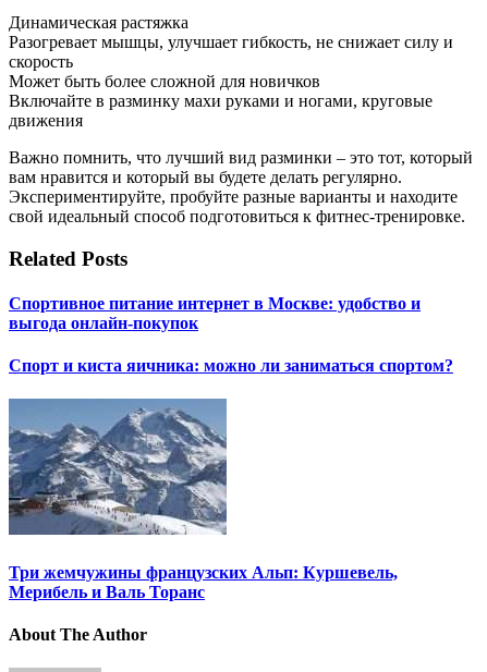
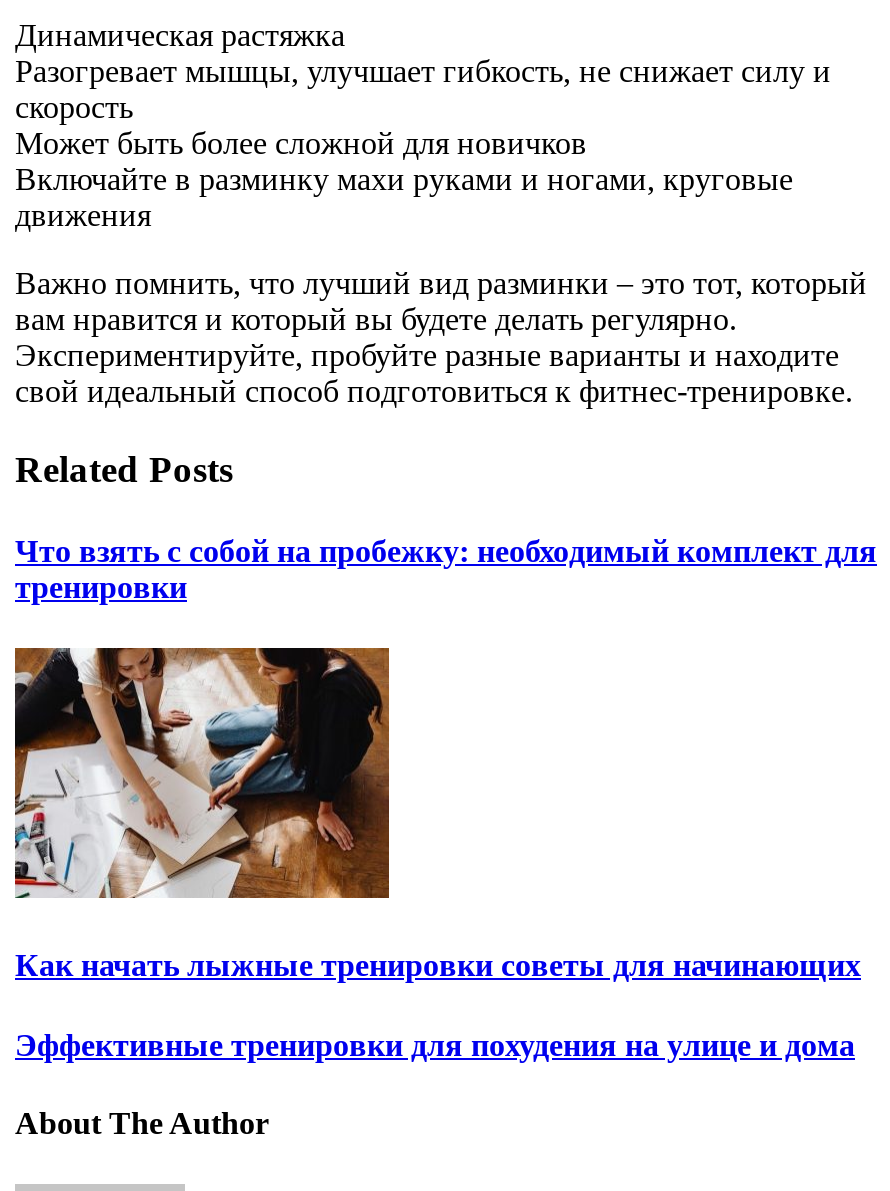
[9,294,421,332] Спортивное питание интернет в Москве: удобство и | выгода онлайн-покупок -> [15,534,877,604] Что взять с собой на пробежку: необходимый комплект для | тренировки
[9,356,453,375] Спорт и киста яичника: можно ли заниматься спортом? -> [15,949,861,983] Как начать лыжные тренировки советы для начинающих
[8,383,228,512] [image] -> [13,698,415,934] [image]
[9,563,398,601] Три жемчужины французских Альп: Куршевель, | Мерибель и Валь Торанс -> [15,1027,855,1061] Эффективные тренировки для похудения на улице и дома

